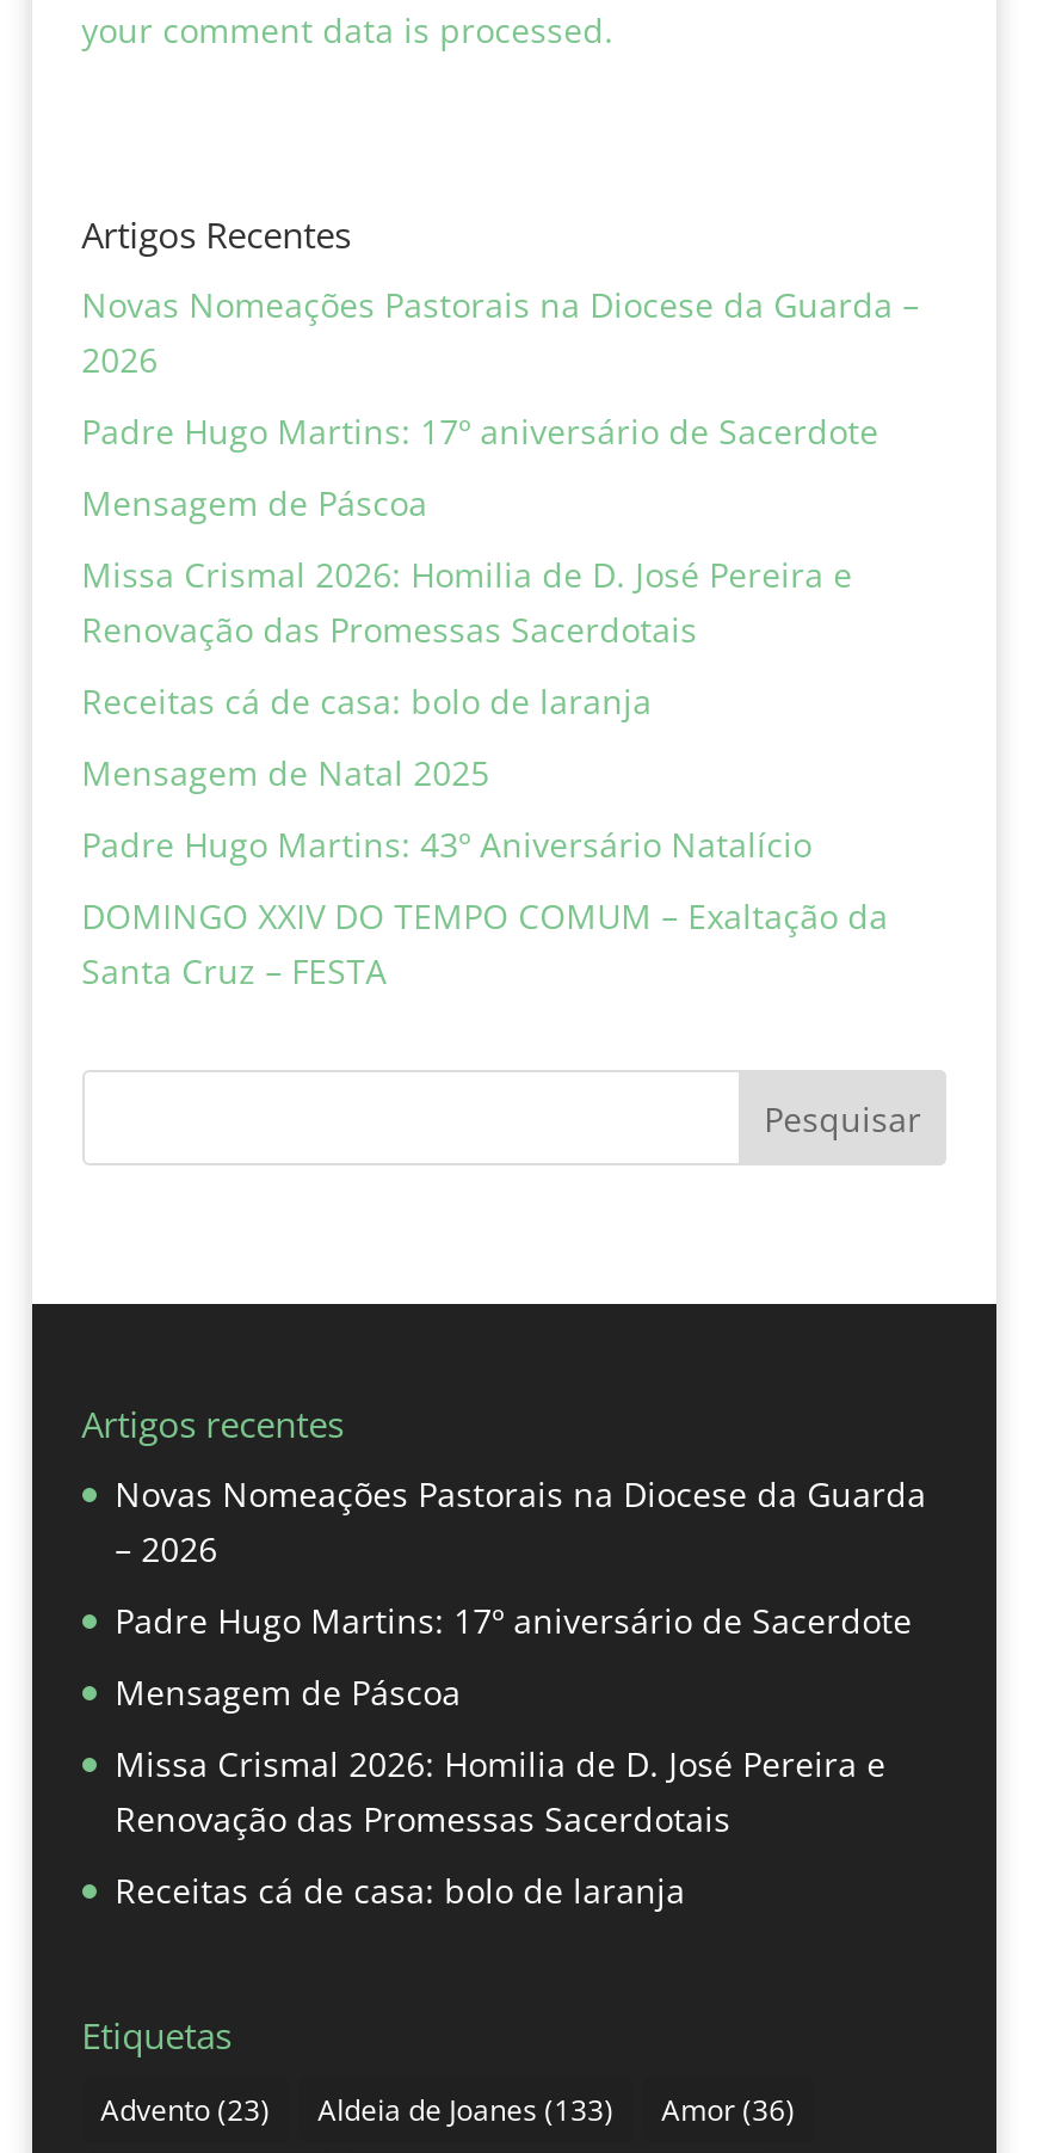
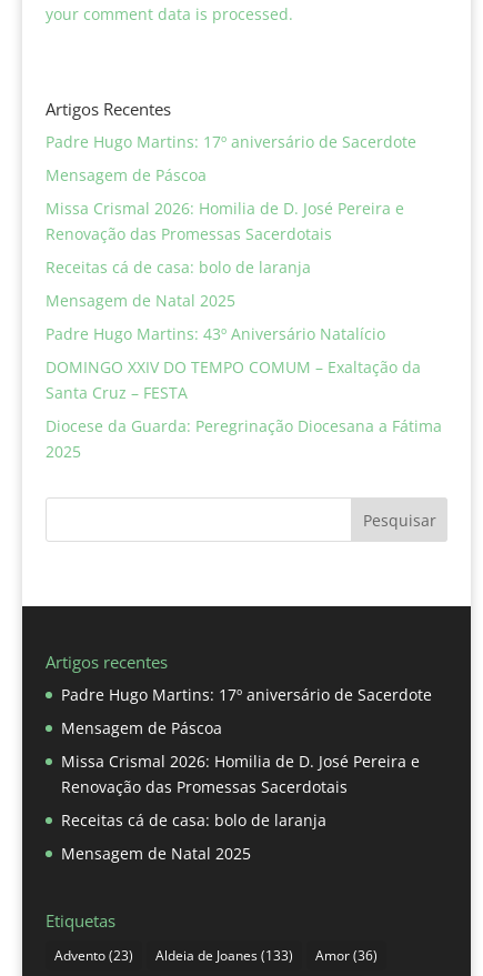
[81,281,919,382] Novas Nomeações Pastorais na Diocese da Guarda – | 2026 -> none
moved [81,408,888,993] -> [45,131,420,403]: Padre Hugo Martins: 17º aniversário de Sacerdote | Mensagem de Páscoa | Missa Crismal 2026: Homilia de D. José Pereira e | ... | DOMINGO XXIV DO TEMPO COMUM – Exaltação da | Santa Cruz – FESTA
none -> [45,415,441,462] Diocese da Guarda: Peregrinação Diocesana a Fátima | 2025
[115,1472,926,1572] Novas Nomeações Pastorais na Diocese da Guarda | – 2026 -> none
moved [115,1598,912,1914] -> [61,684,431,831]: Padre Hugo Martins: 17º aniversário de Sacerdote | Mensagem de Páscoa | Missa Crismal 2026: Homilia de D. José Pereira e | Renovação das Promessas Sacerdotais | Receitas cá de casa: bolo de laranja
none -> [61,843,250,864] Mensagem de Natal 2025

